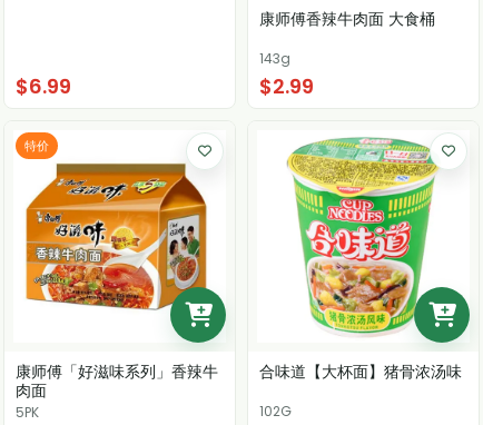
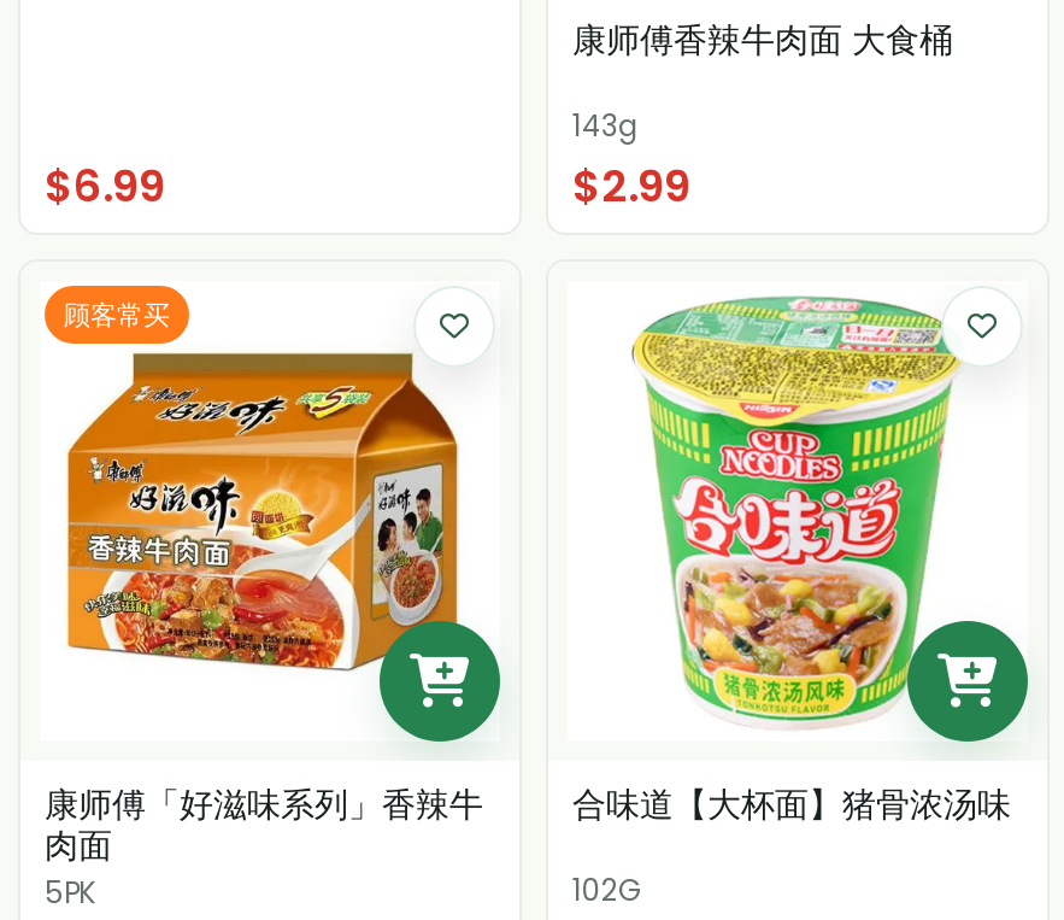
[24,137,49,154] 特价 -> [64,295,170,333] 顾客常买

